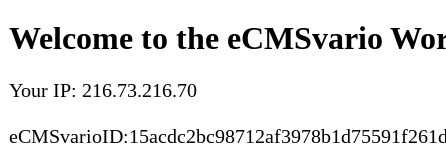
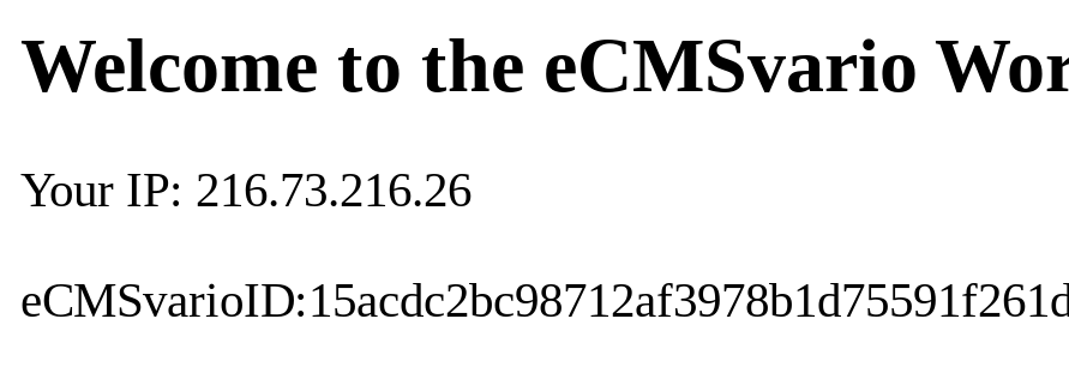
[9,79,197,101] Your IP: 216.73.216.70 -> [20,163,472,216] Your IP: 216.73.216.26

